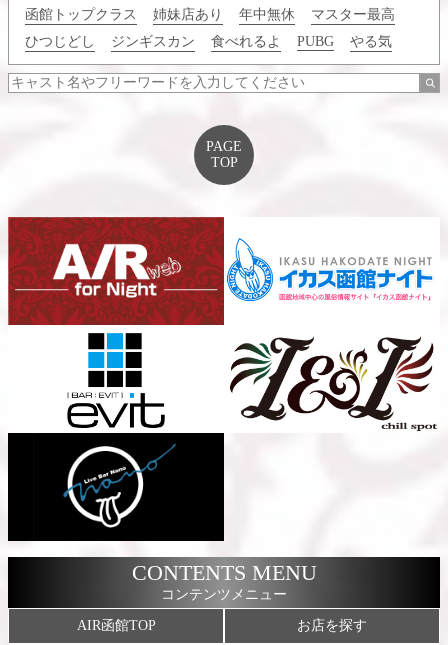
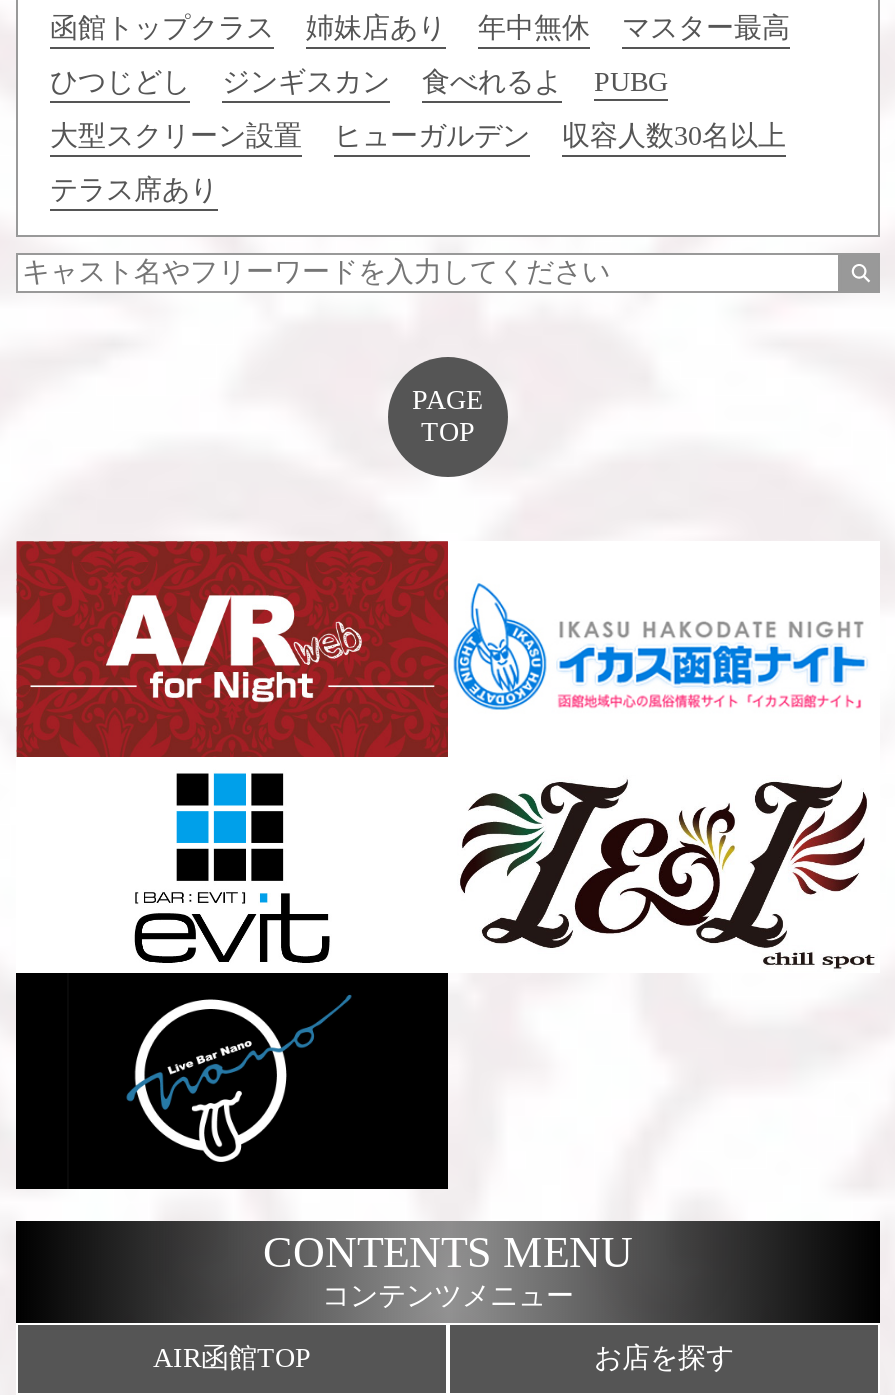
[350,34,392,49] やる気 -> [50,121,786,205] 大型スクリーン設置 | ヒューガルデン | 収容人数30名以上 | テラス席あり

